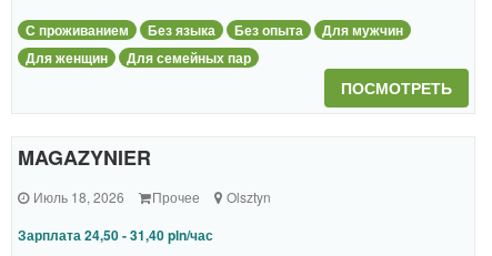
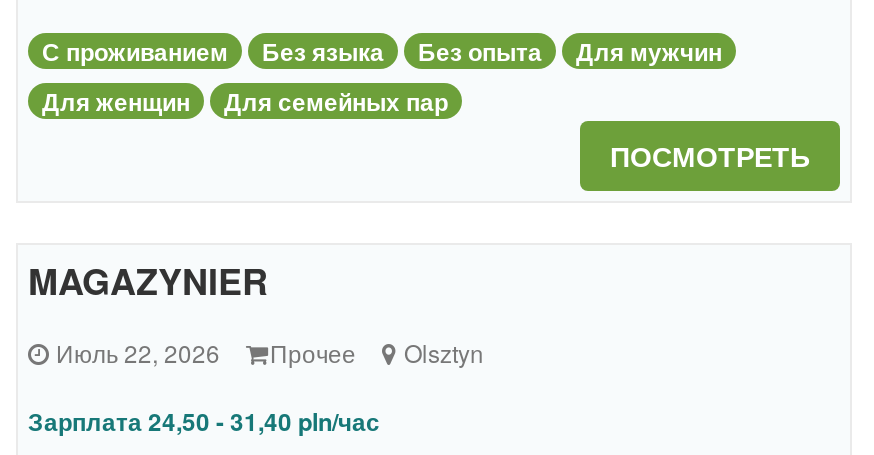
[30,187,271,206] Июль 18, 2026 Прочее Olsztyn -> [50,334,484,368] Июль 22, 2026 Прочее Olsztyn

